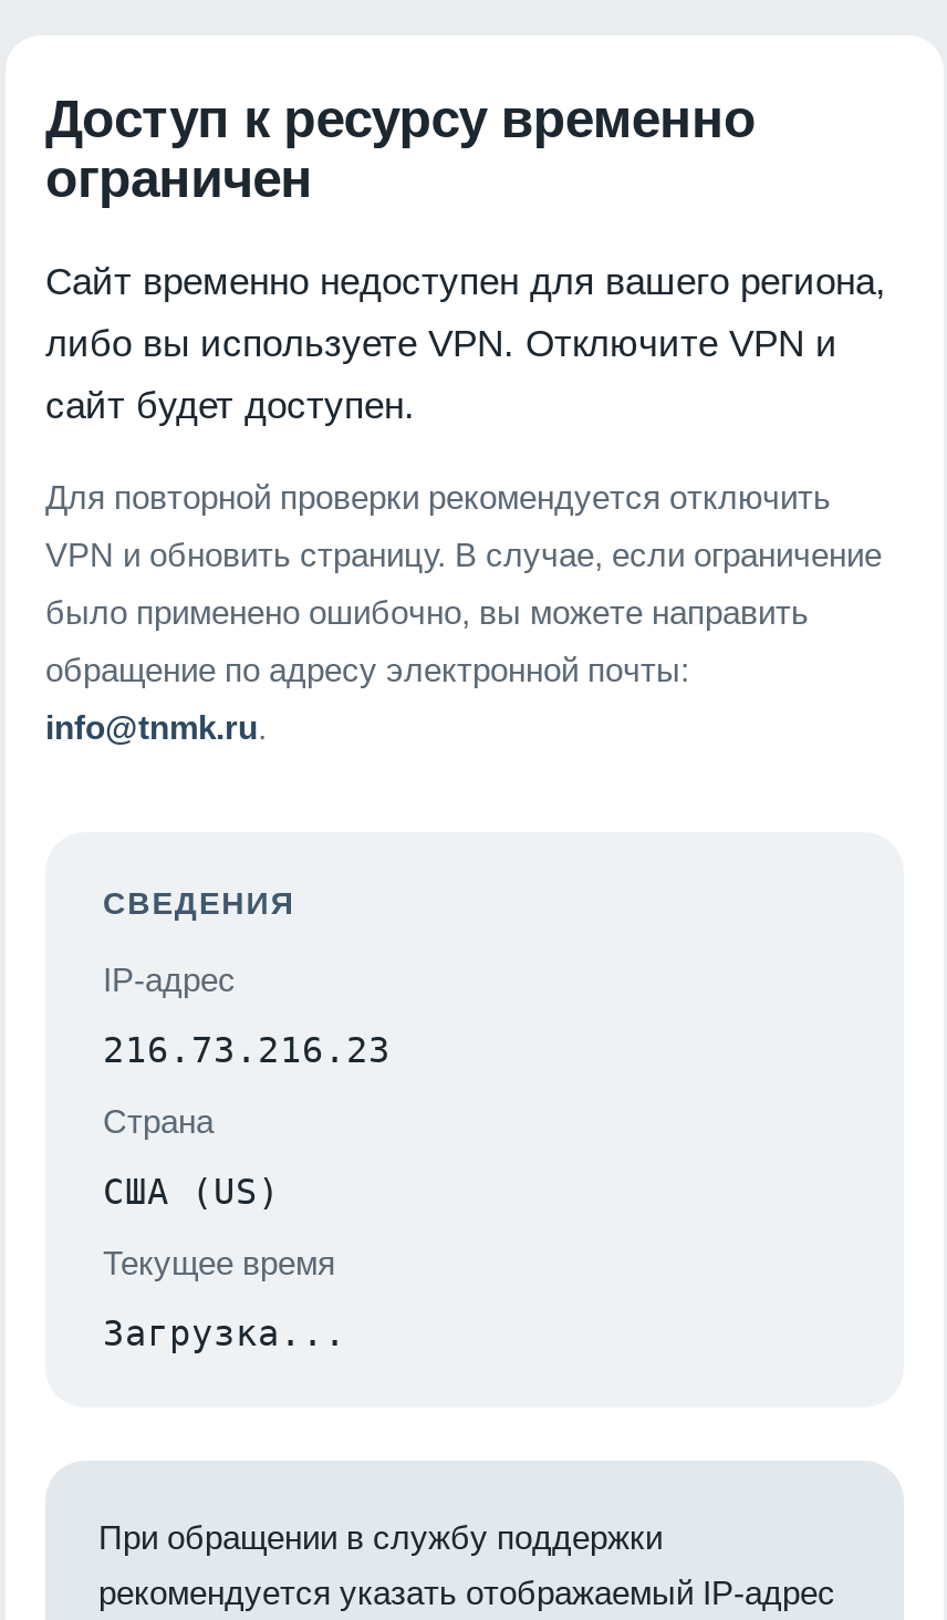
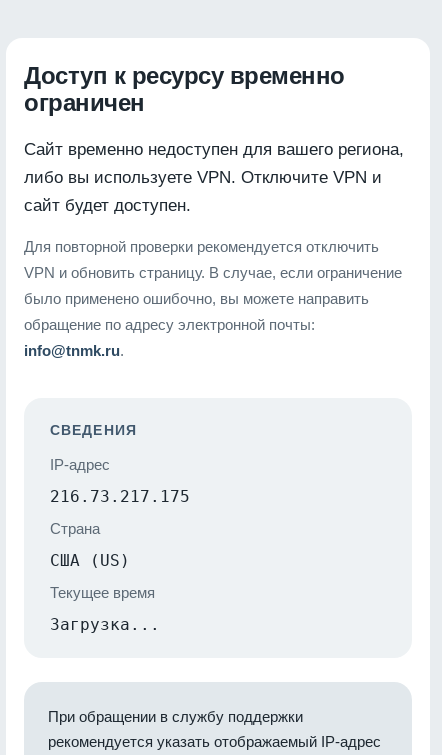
[103,1028,391,1070] 216.73.216.23 -> [50,486,190,505] 216.73.217.175

